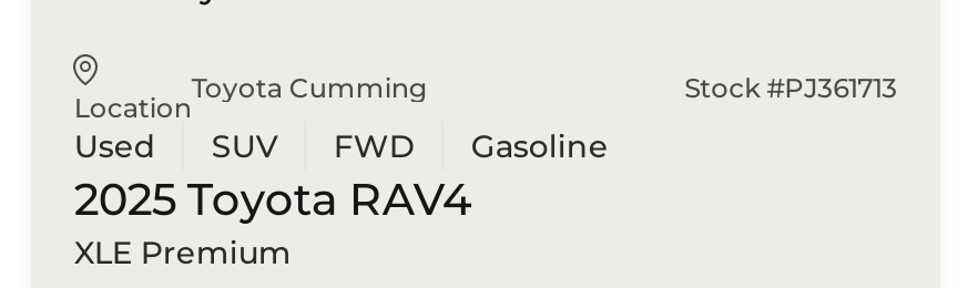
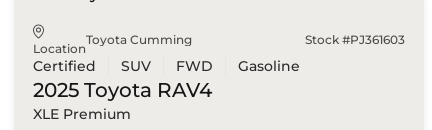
[684,70,897,103] Stock #PJ361713 -> [305,32,405,47] Stock #PJ361603
[74,125,156,165] Used -> [33,57,96,75] Certified

